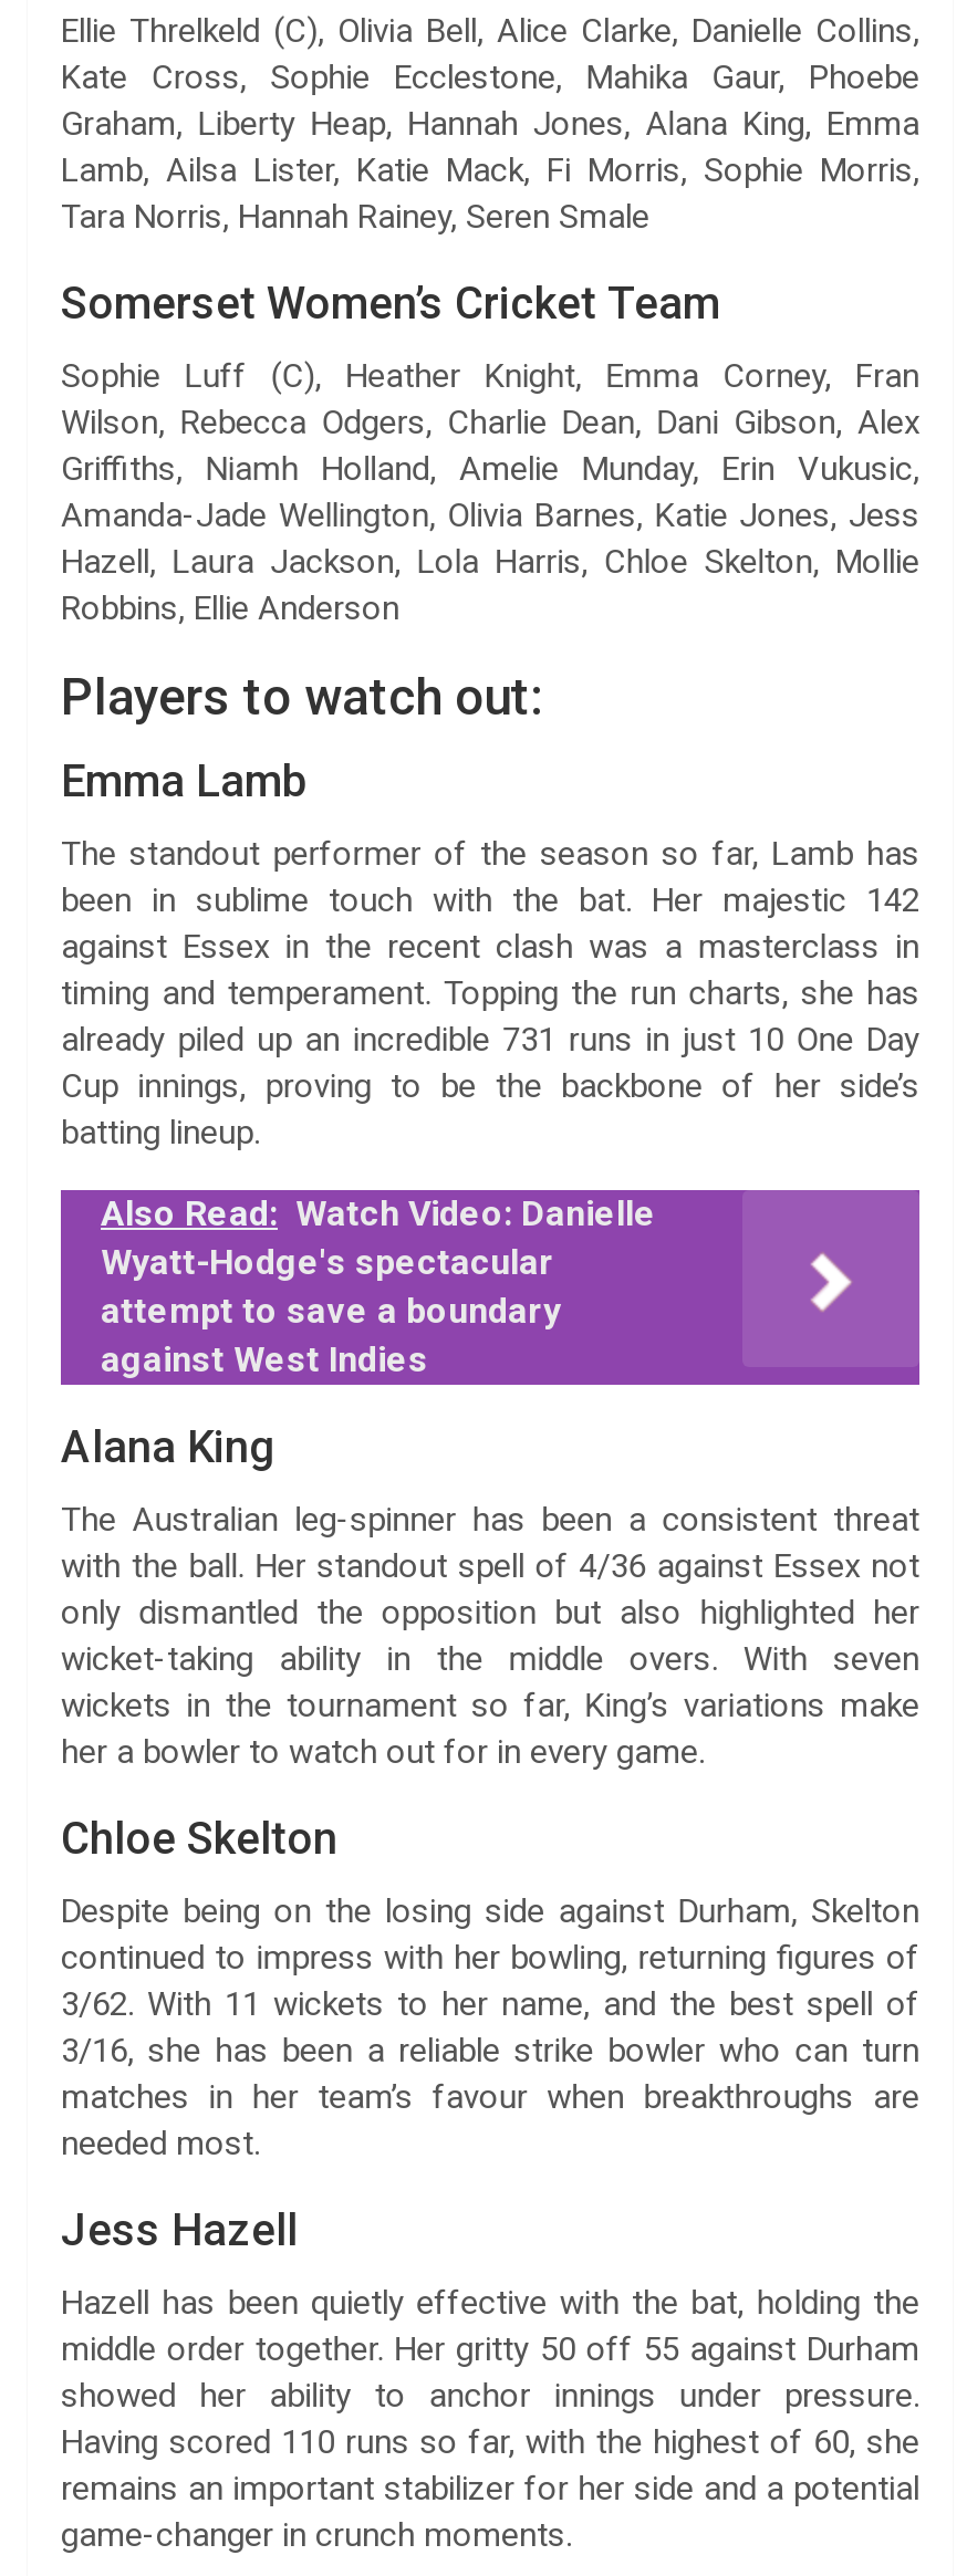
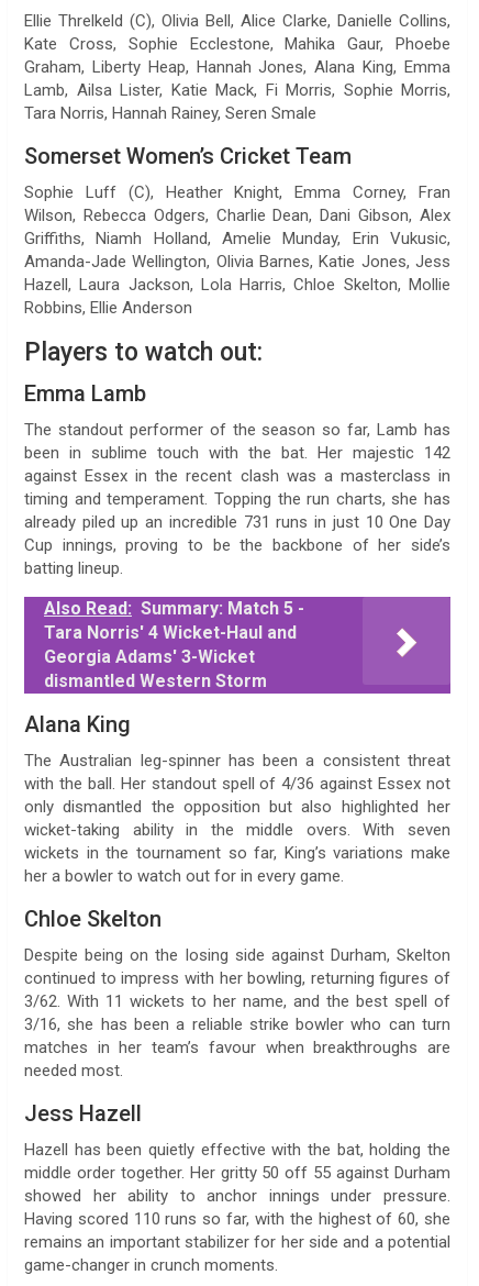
[101,1191,656,1379] Also Read: Watch Video: Danielle | Wyatt-Hodge's spectacular | attempt to save a boundary | against West Indies -> [44,597,304,691] Also Read: Summary: Match 5 - | Tara Norris' 4 Wicket-Haul and | Georgia Adams' 3-Wicket | dismantled Western Storm

